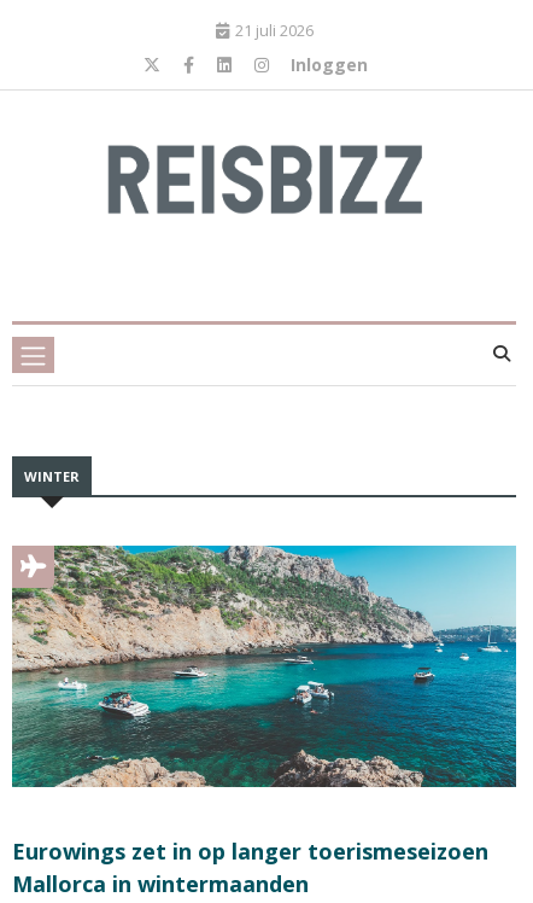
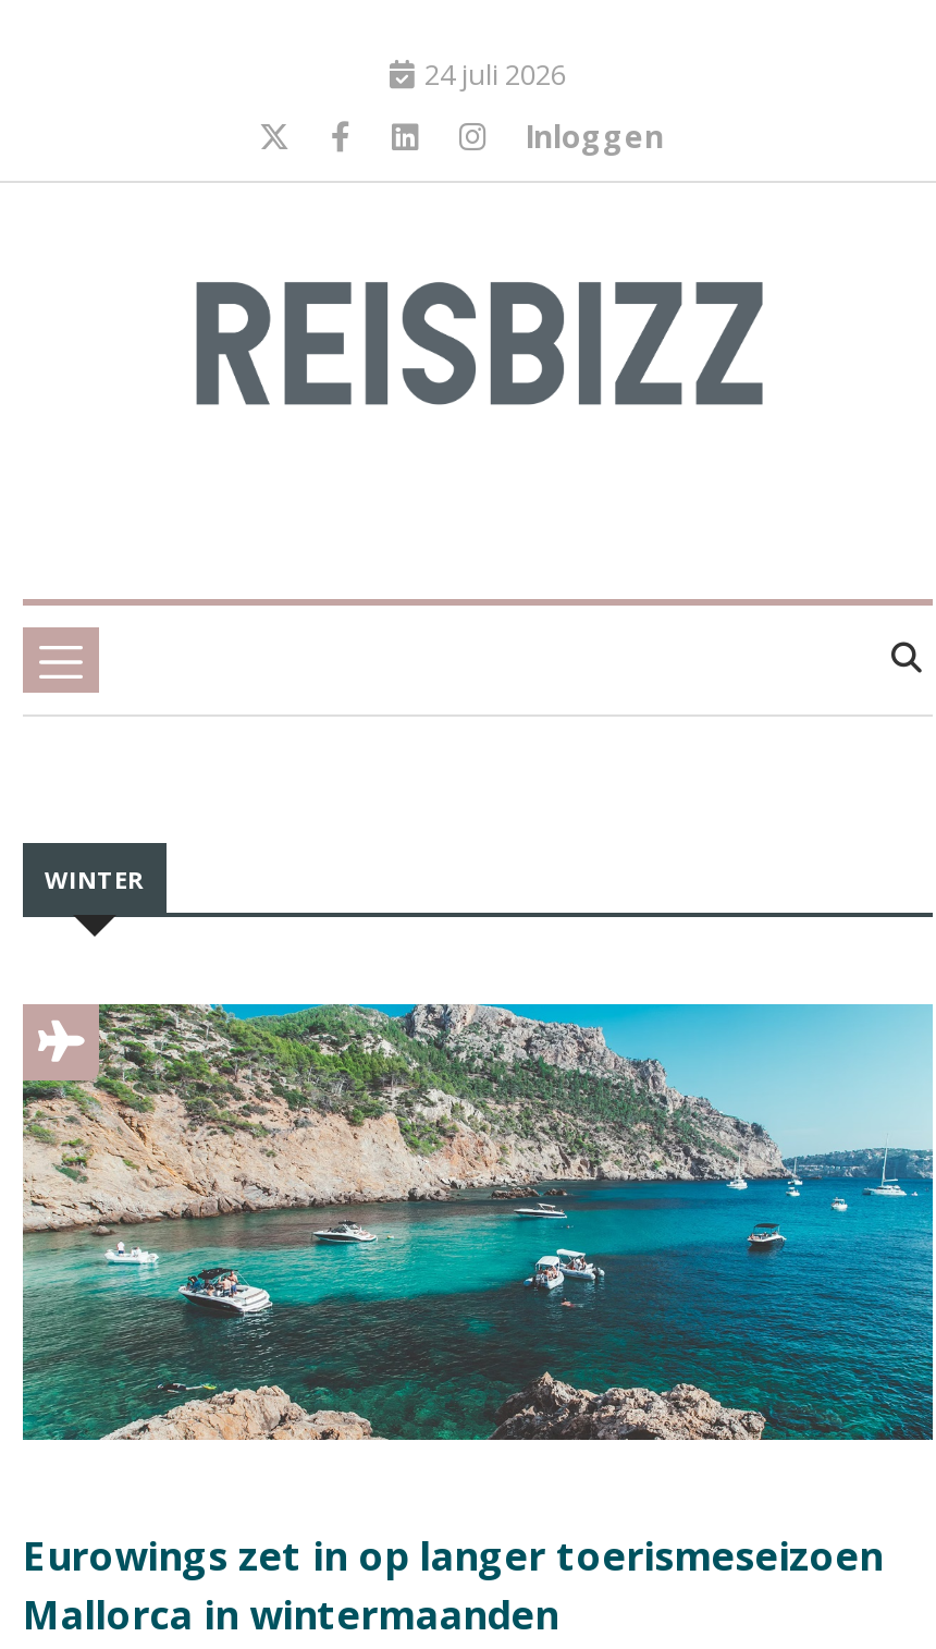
[235,19,313,41] 21 juli 2026 -> [424,54,566,94] 24 juli 2026

